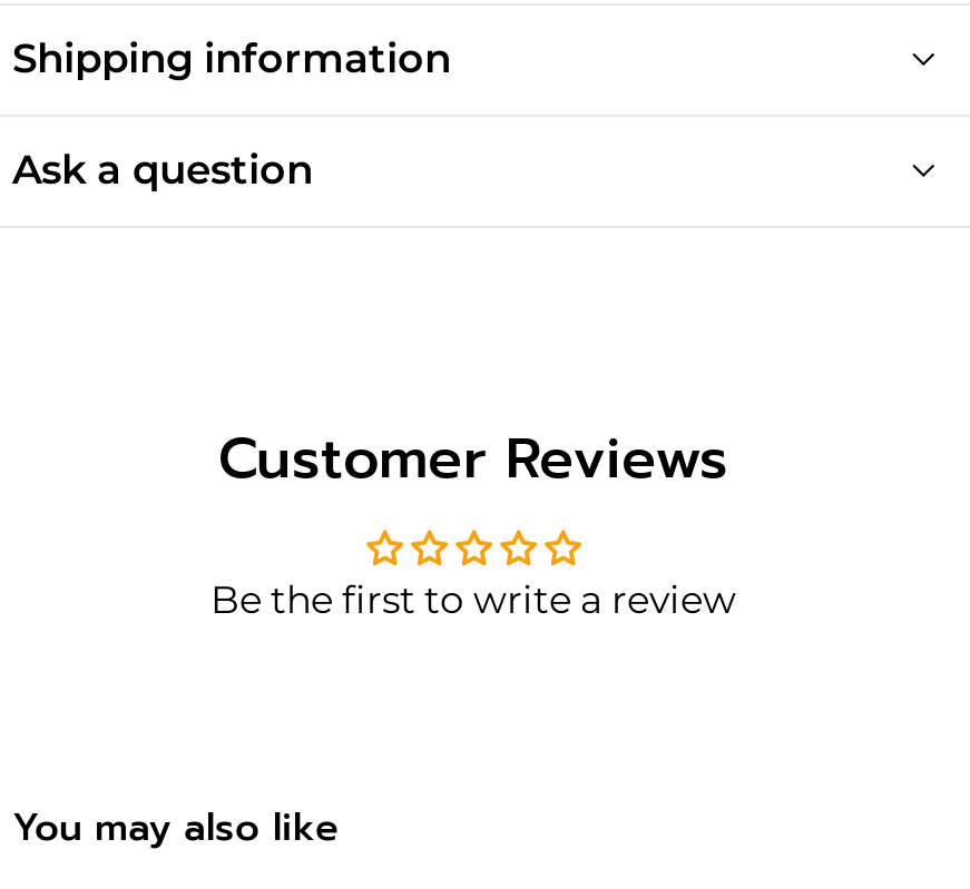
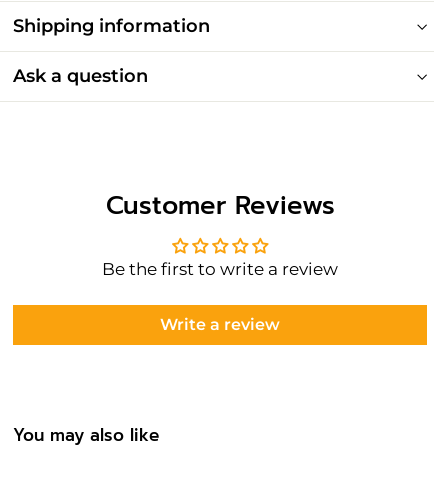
none -> [160,315,280,334] Write a review

